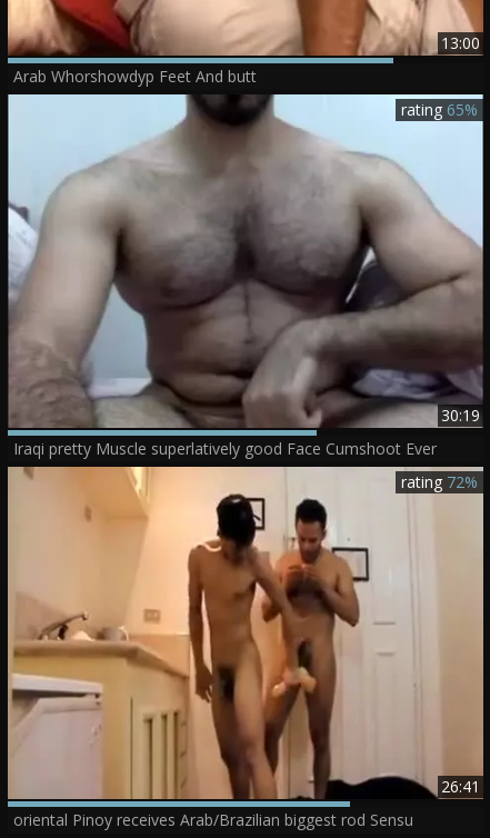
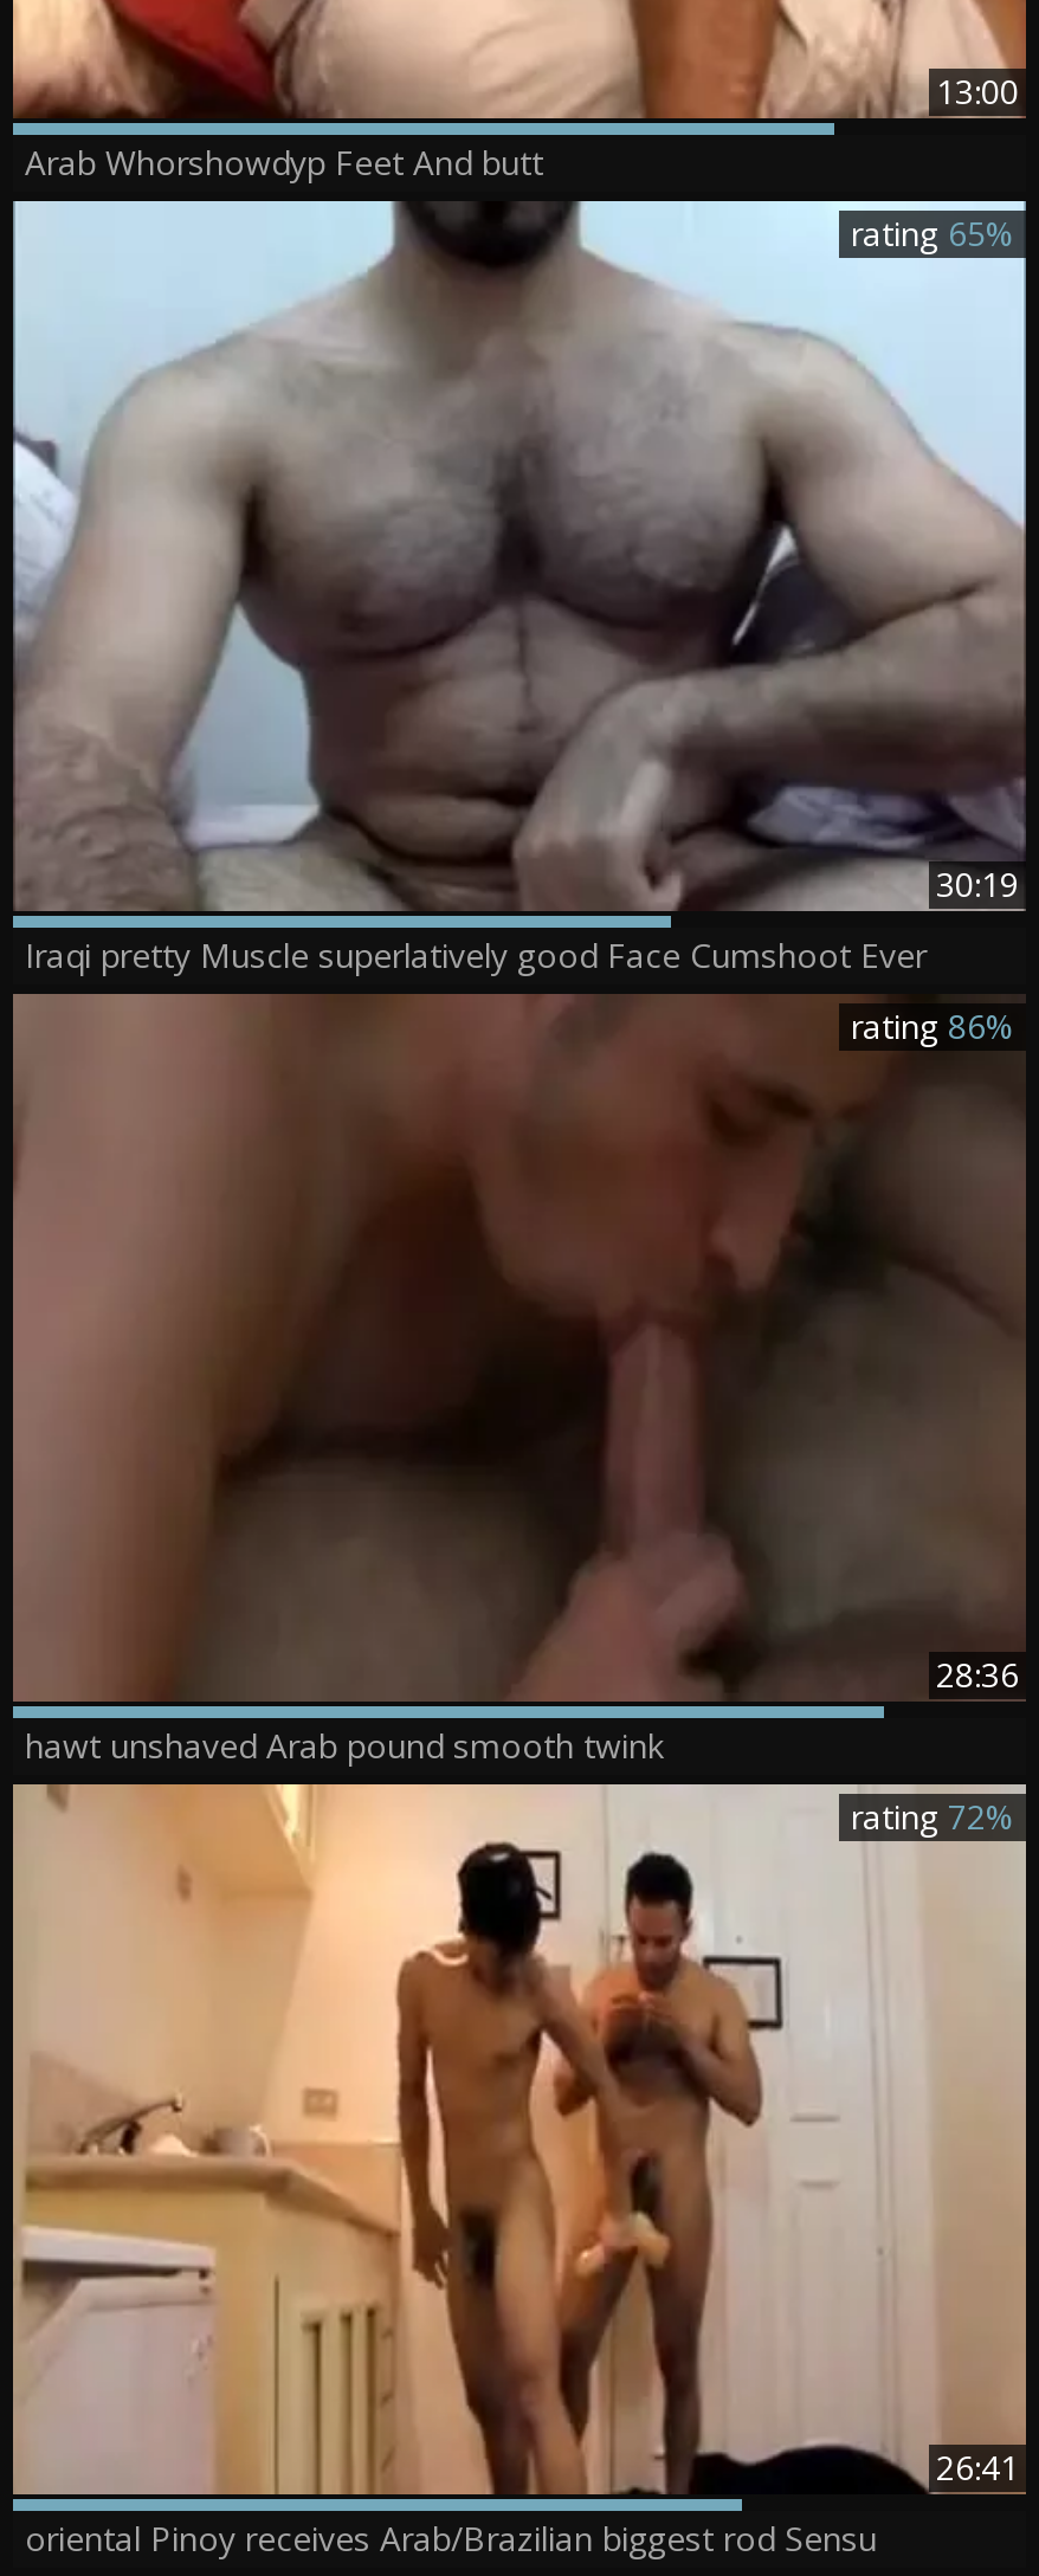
none -> [13,994,1026,1720] [image] | 28:36
none -> [25,1723,664,1768] hawt unshaved Arab pound smooth twink
none -> [851,1002,1014,1047] rating 86%

